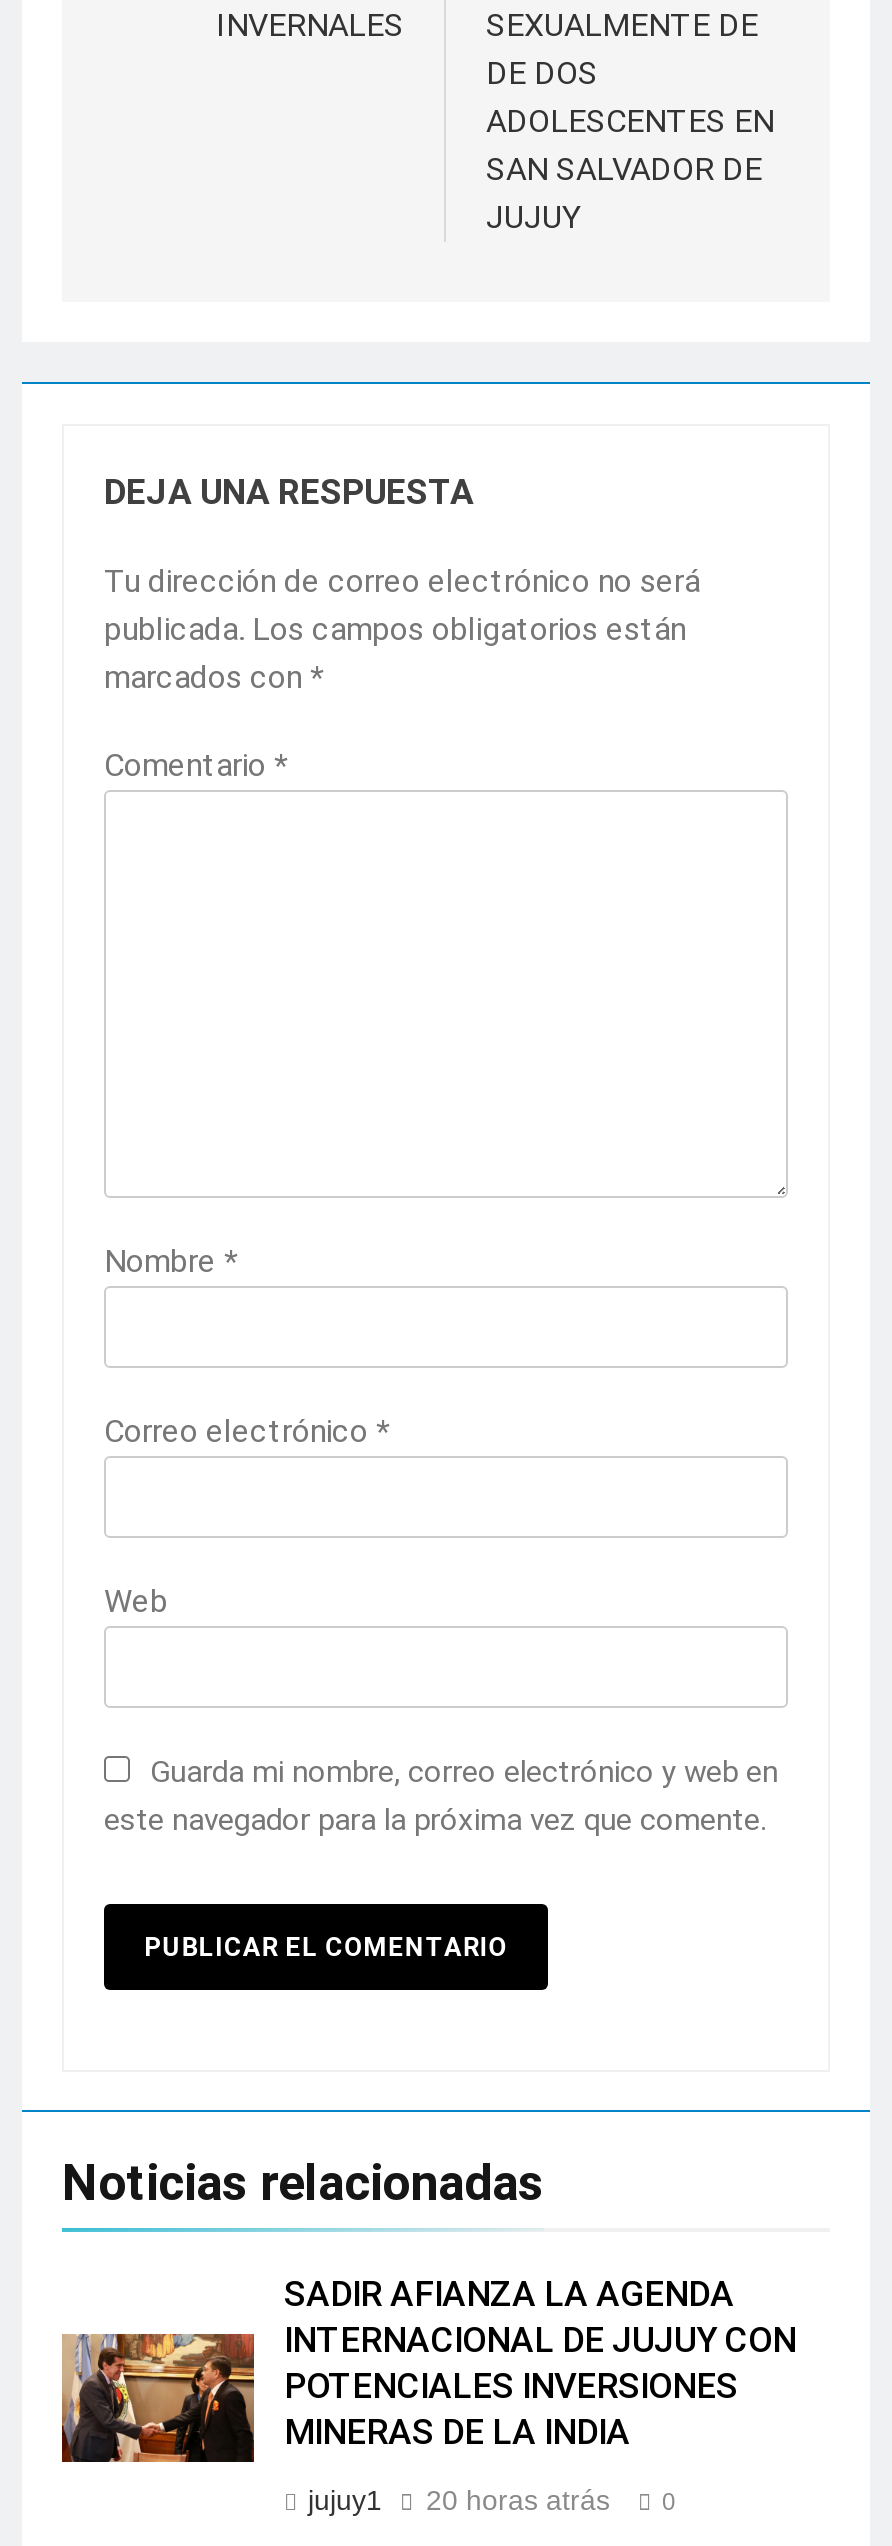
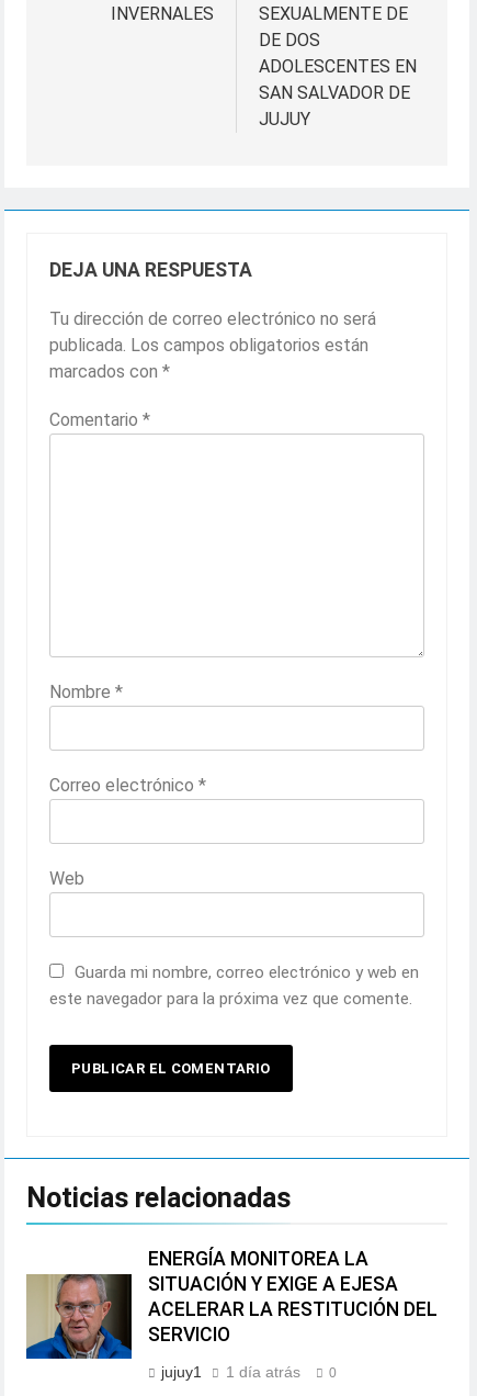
[60,2274,796,2476] [image] | SADIR AFIANZA LA AGENDA | INTERNACIONAL DE JUJUY CON | POTENCIALES INVERSIONES | MINERAS DE LA INDIA -> [25,1248,438,1360] [image] | ENERGÍA MONITOREA LA | SITUACIÓN Y EXIGE A EJESA | ACELERAR LA RESTITUCIÓN DEL | SERVICIO
[308,2484,676,2516] jujuy1 20 horas atrás 0 -> [161,1363,337,1381] jujuy1 1 día atrás 0

